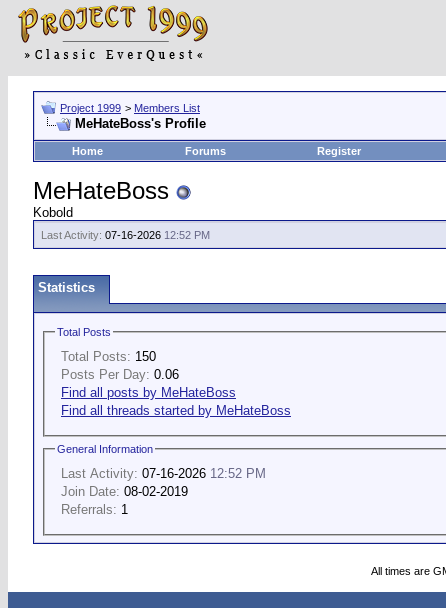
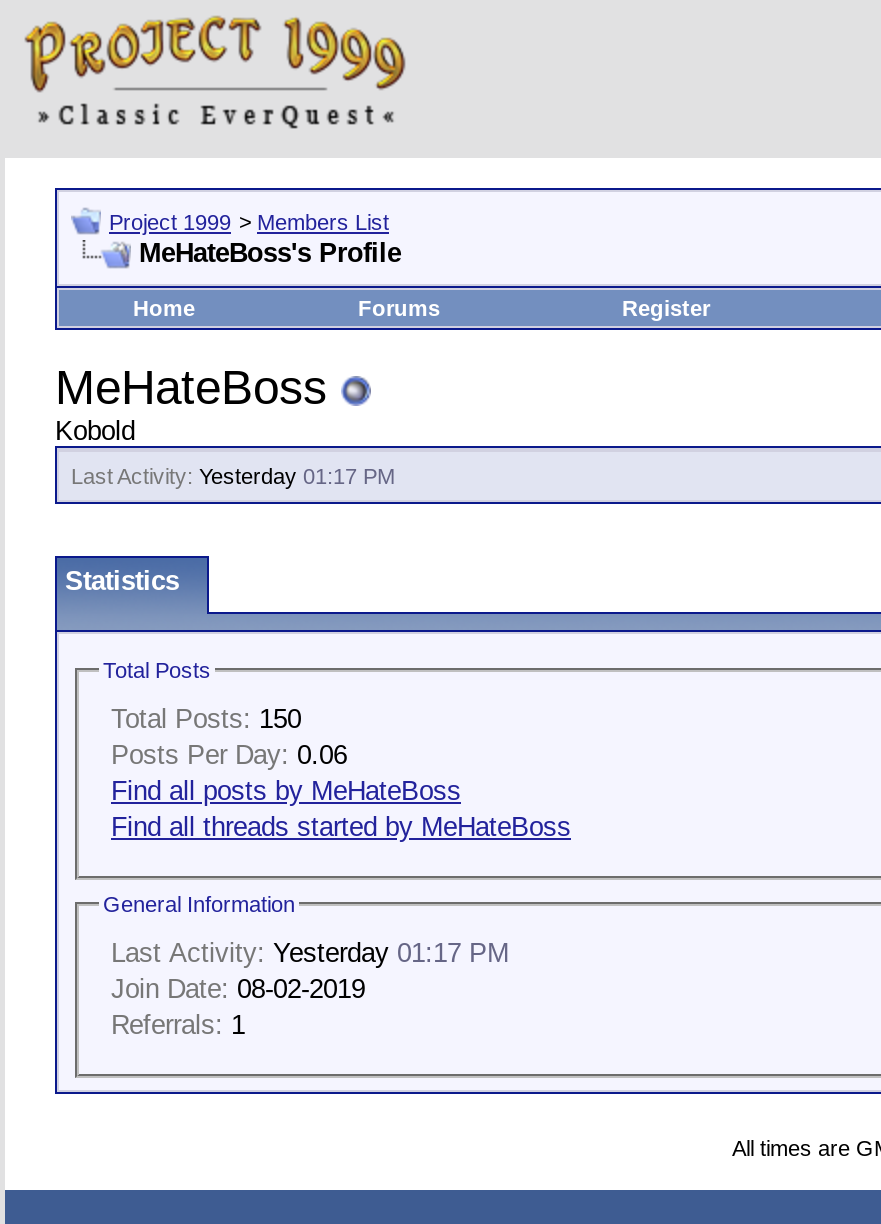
[41,229,210,241] Last Activity: 07-16-2026 12:52 PM -> [71,464,395,488] Last Activity: Yesterday 01:17 PM
[61,466,266,481] Last Activity: 07-16-2026 12:52 PM -> [111,937,509,967] Last Activity: Yesterday 01:17 PM

